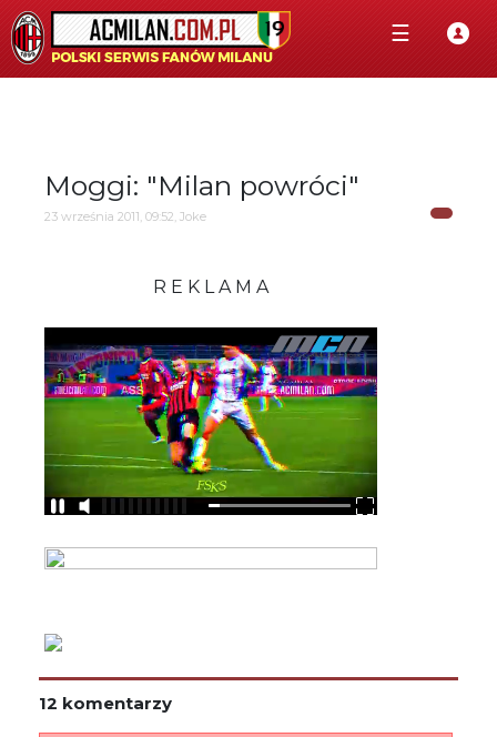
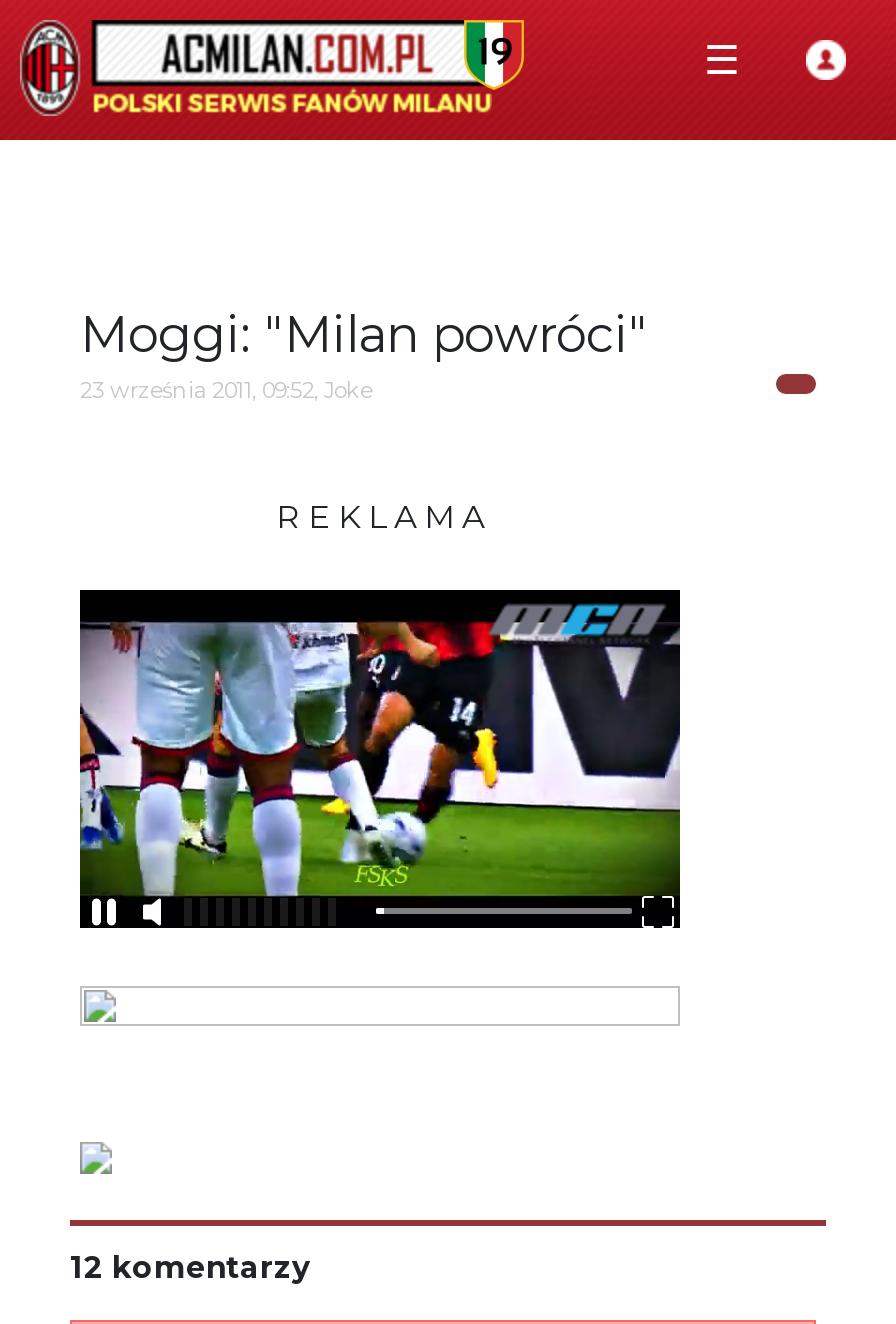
[43,344,378,507] [image] -> [78,620,682,914] [image]

